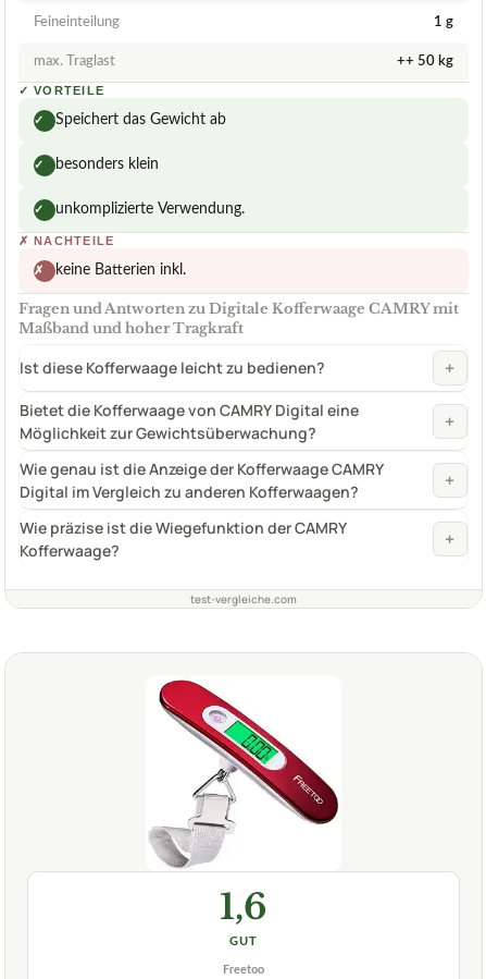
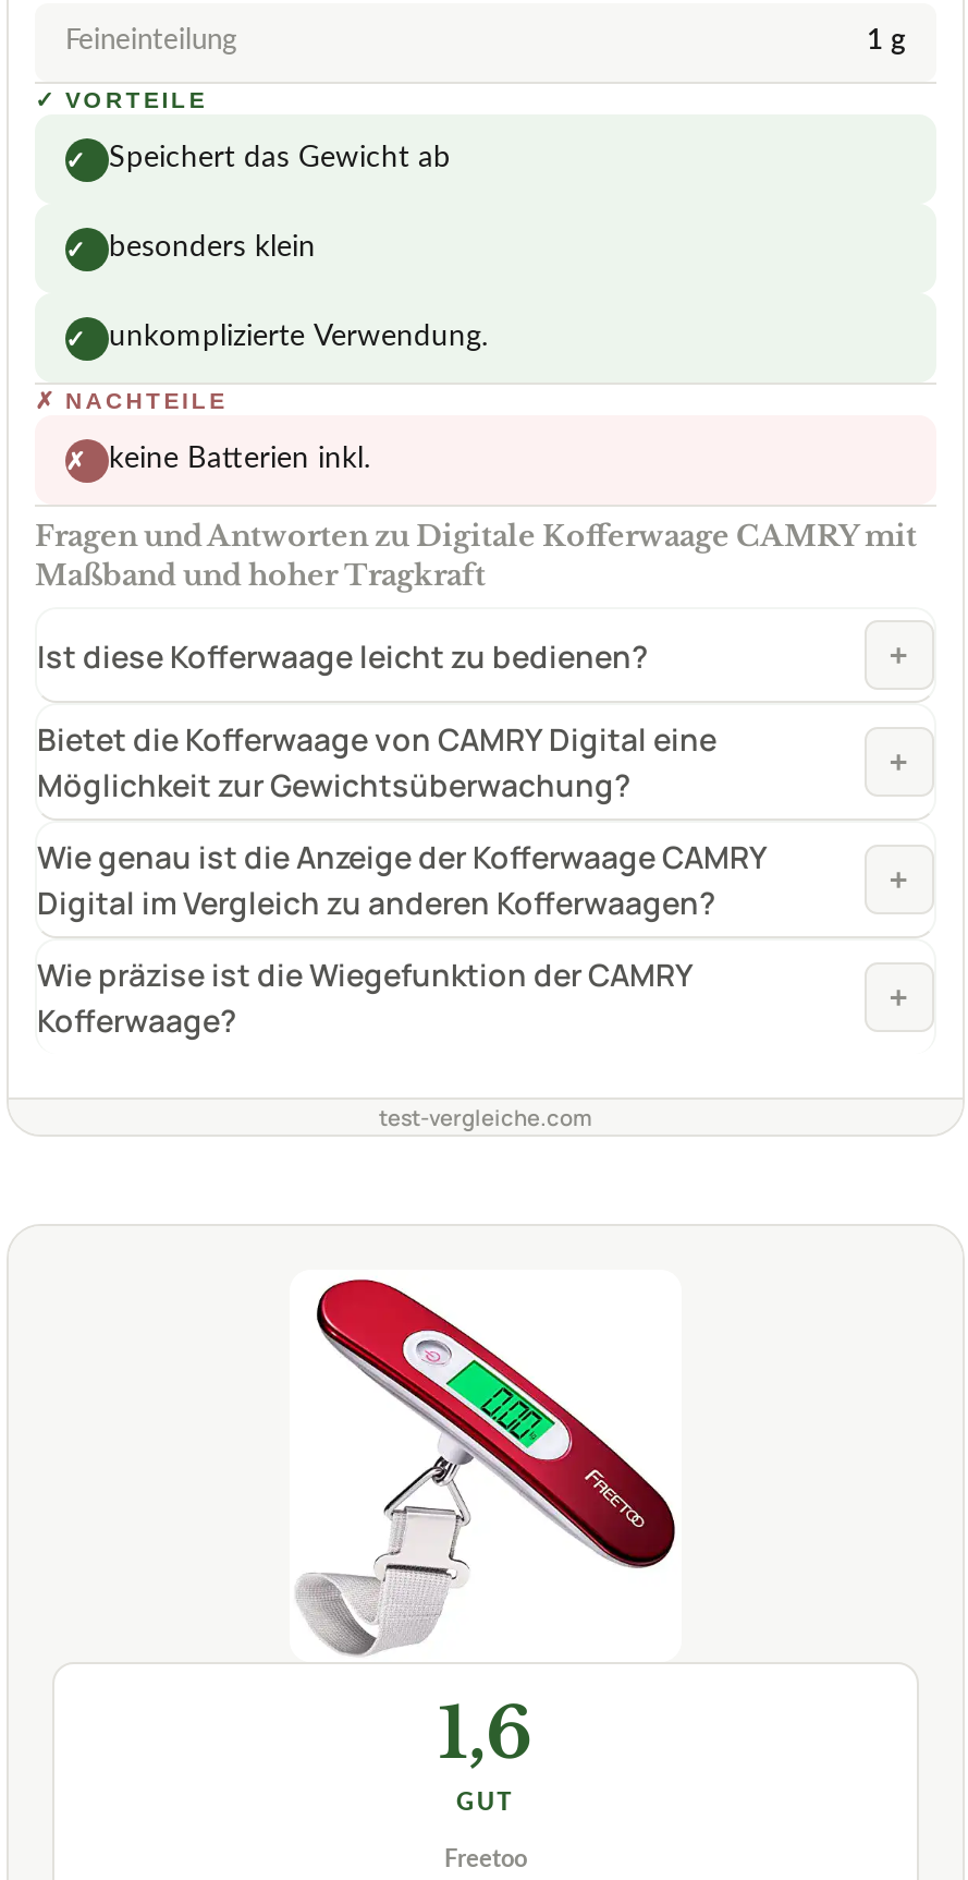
[34,54,453,68] max. Traglast | ++ 50 kg -> none

